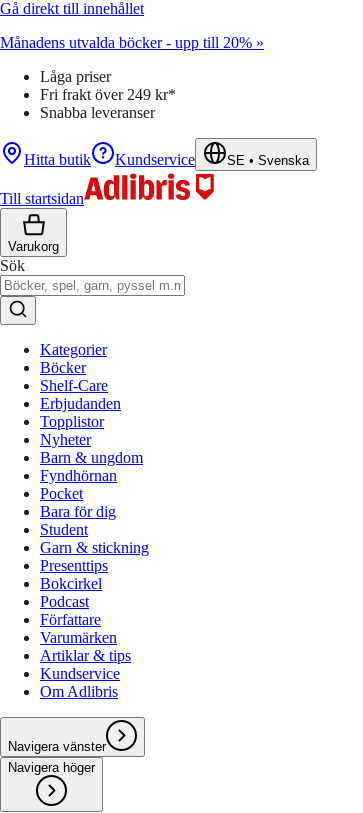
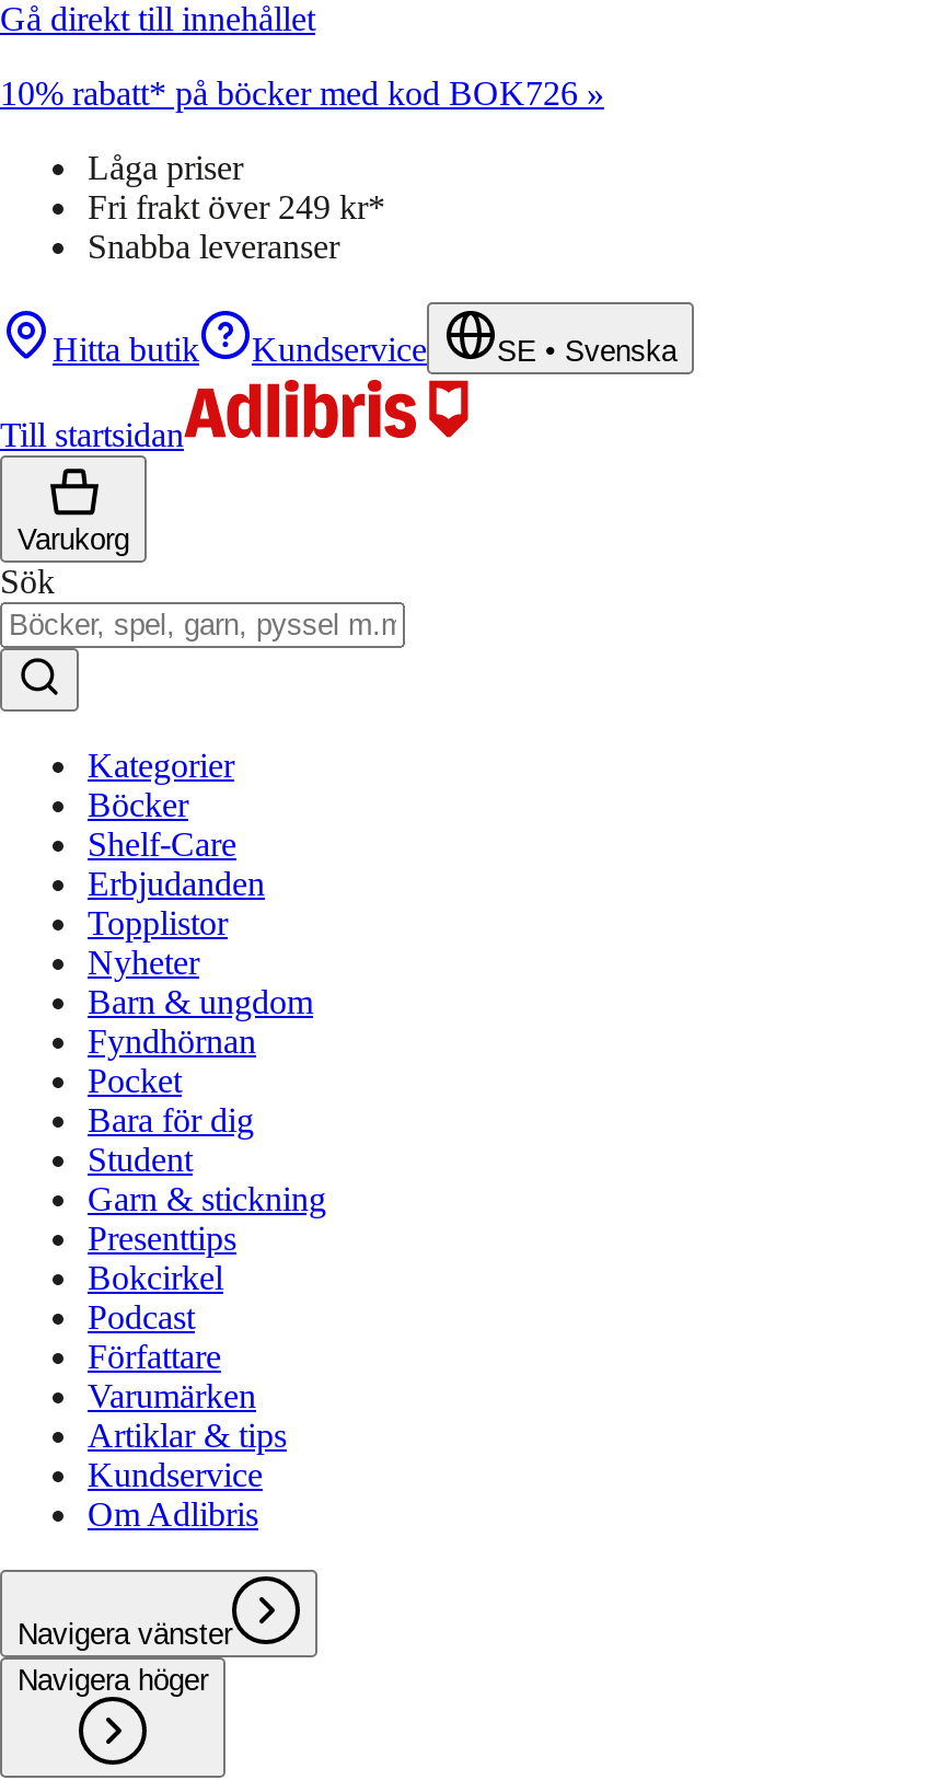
[0,34,264,51] Månadens utvalda böcker - upp till 20% » -> [0,74,604,112] 10% rabatt* på böcker med kod BOK726 »

